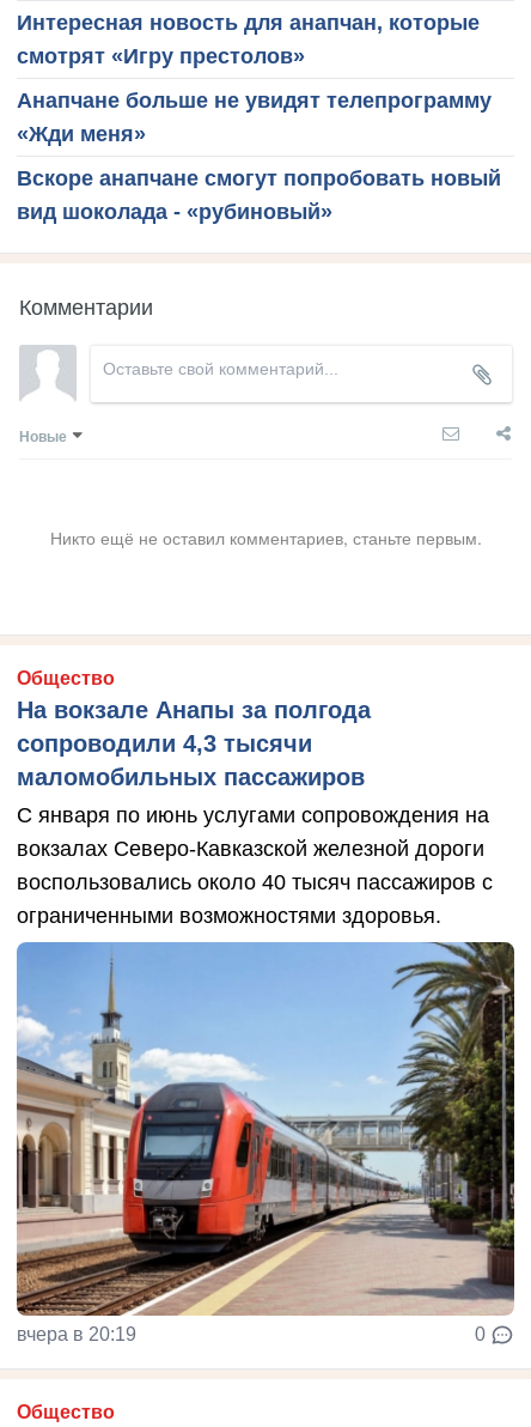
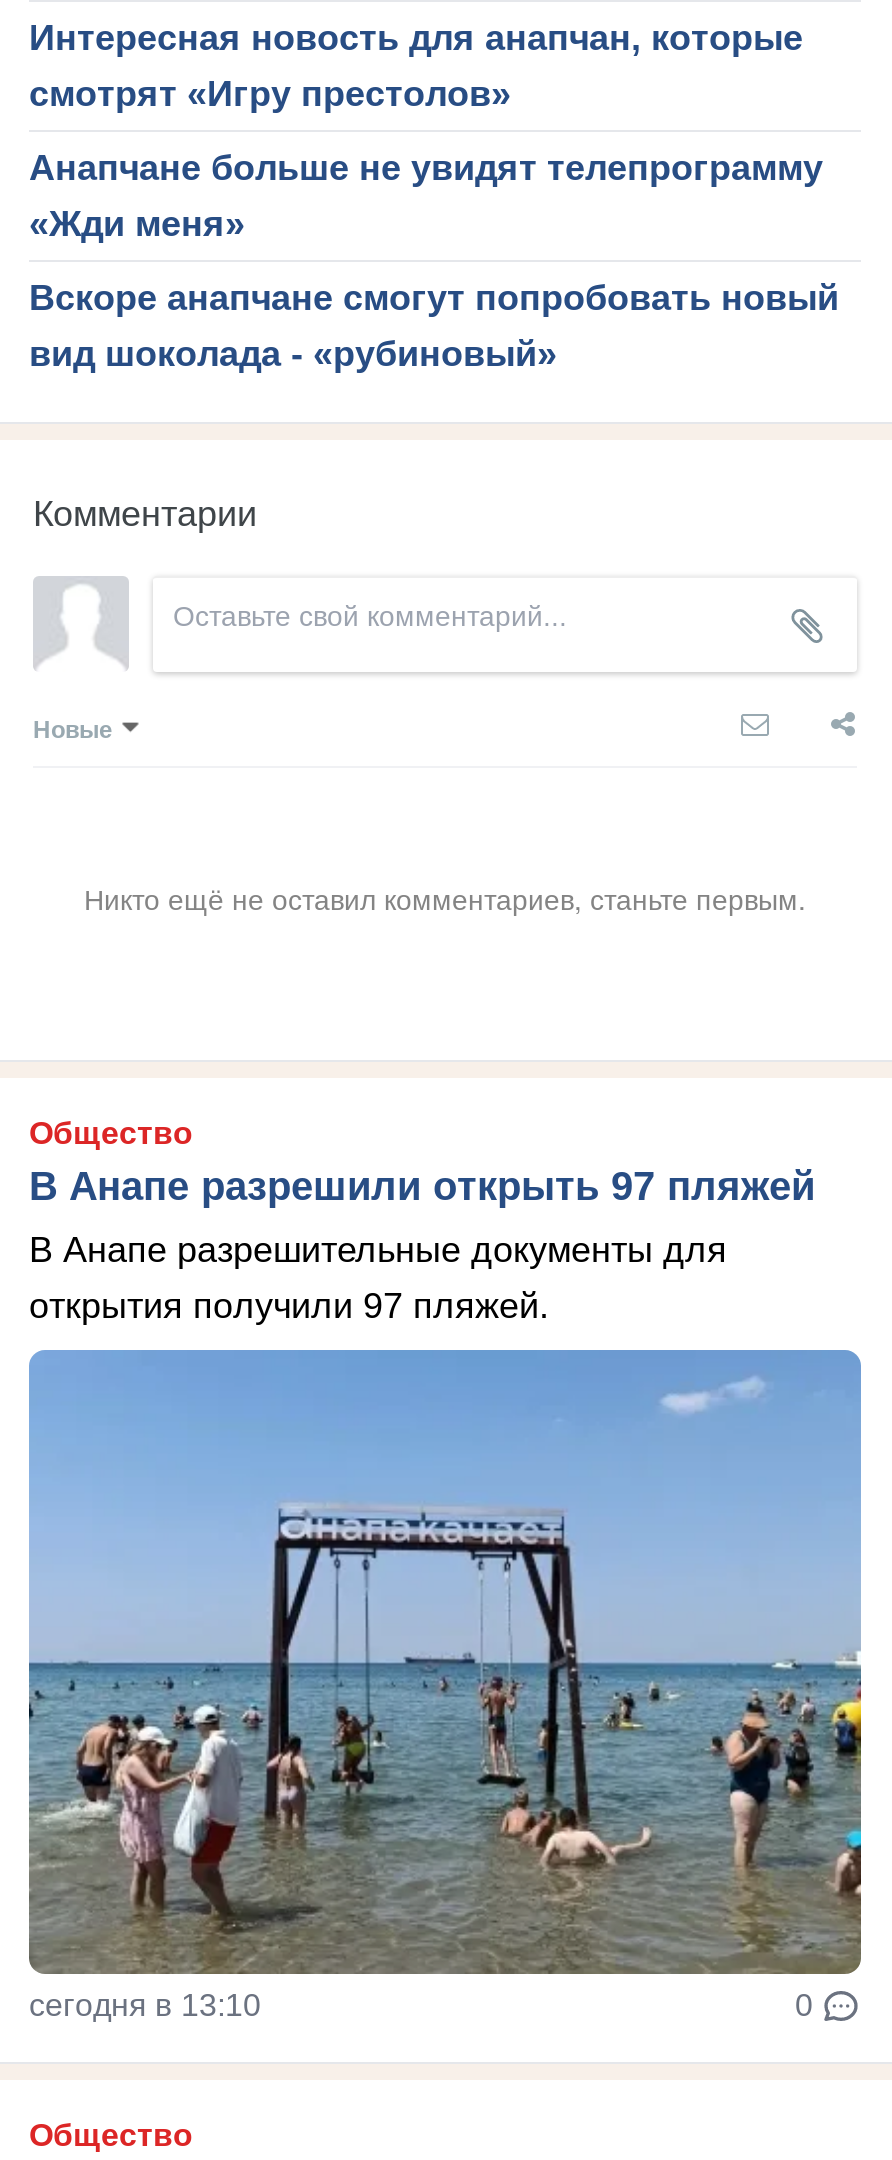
[17,697,371,791] На вокзале Анапы за полгода | сопроводили 4,3 тысячи | маломобильных пассажиров -> [29,1165,815,1209] В Анапе разрешили открыть 97 пляжей
[17,804,493,928] С января по июнь услугами сопровождения на | вокзалах Северо-Кавказской железной дороги | воспользовались около 40 тысяч пассажиров с | ограниченными возможностями здоровья. -> [29,1231,727,1327] В Анапе разрешительные документы для | открытия получили 97 пляжей.
[17,941,515,1345] [image] | вчера в 20:19 -> [29,1350,863,2023] [image] | сегодня в 13:10

